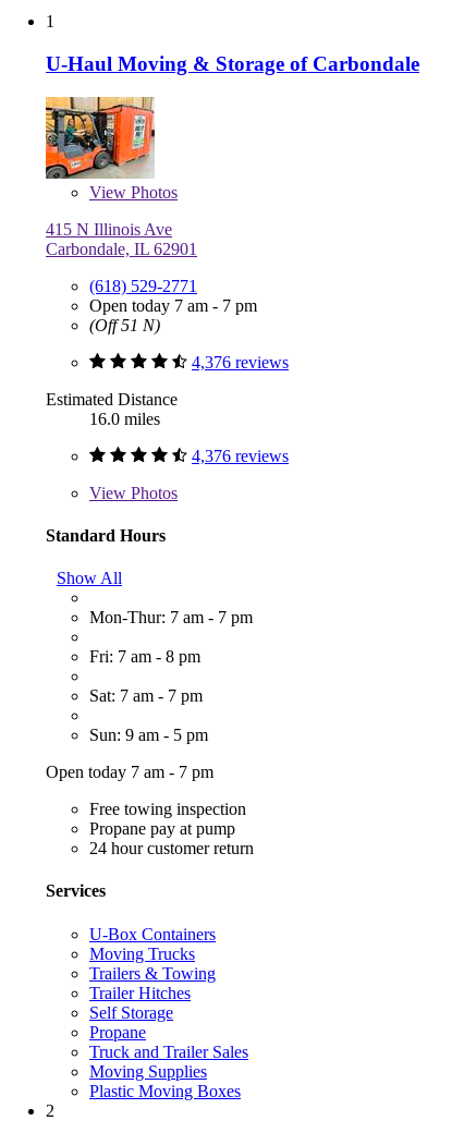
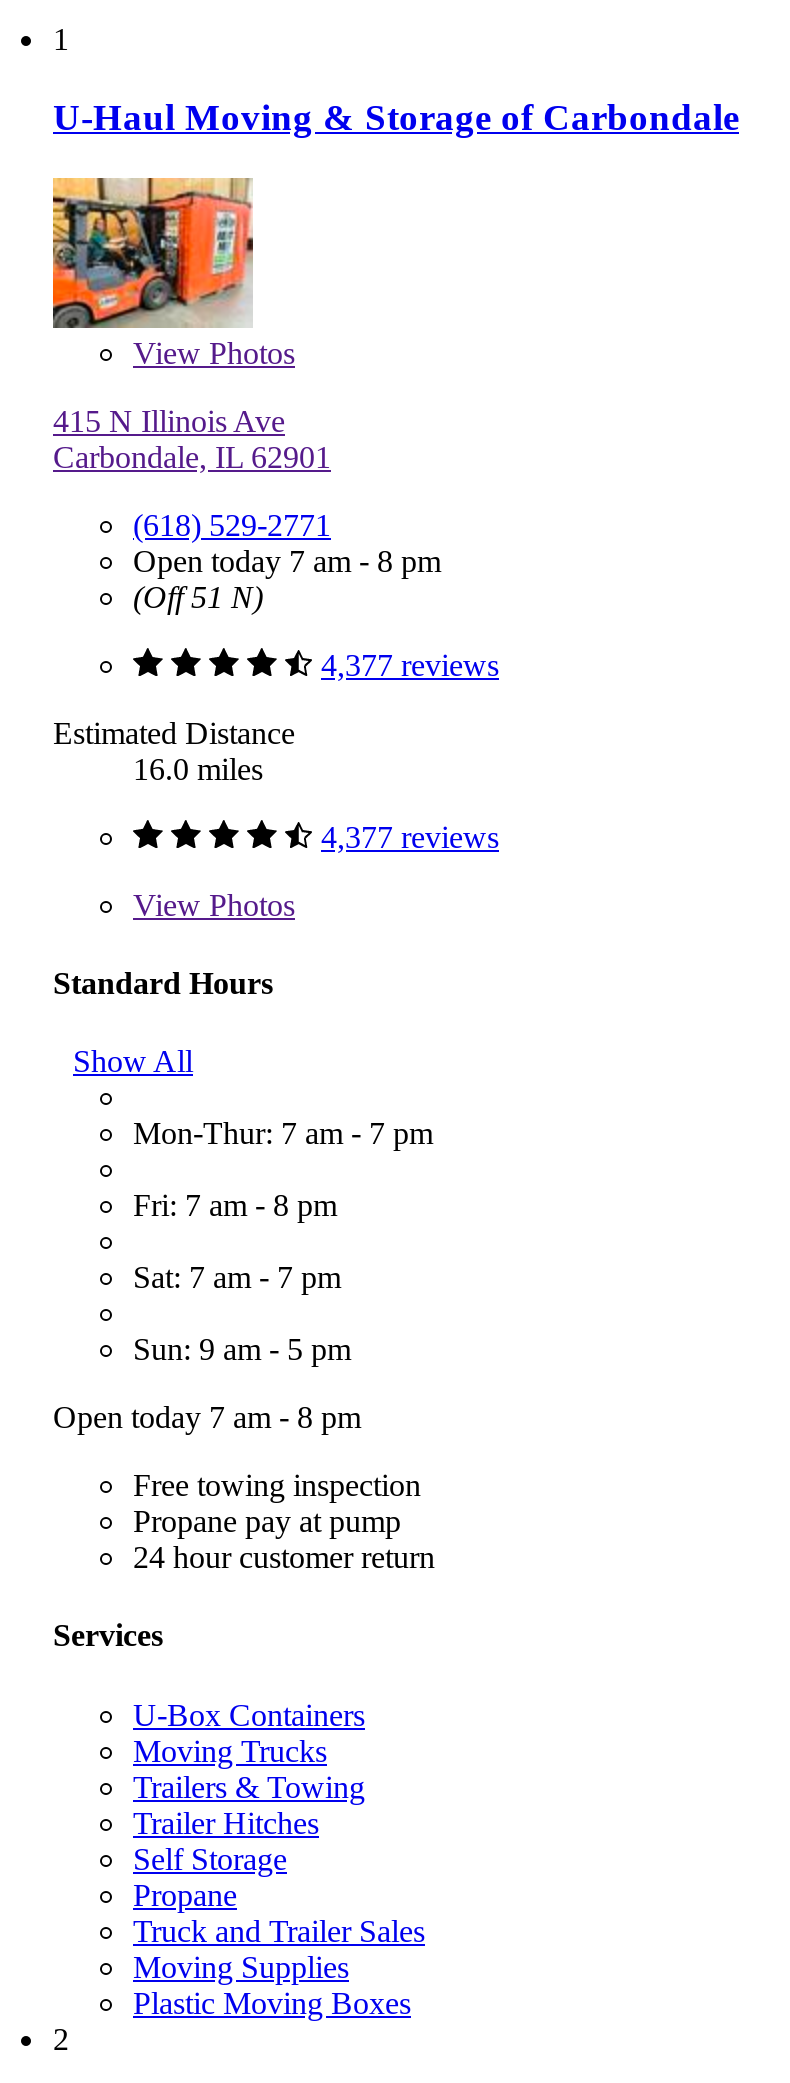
[89,296,257,314] Open today 7 am - 7 pm -> [133,543,441,577] Open today 7 am - 8 pm
[192,352,289,371] 4,376 reviews -> [321,647,499,681] 4,377 reviews
[192,446,289,465] 4,376 reviews -> [321,819,499,853] 4,377 reviews
[46,763,213,781] Open today 7 am - 7 pm -> [53,1400,361,1434] Open today 7 am - 8 pm

